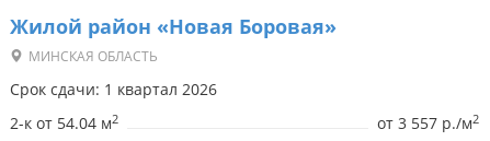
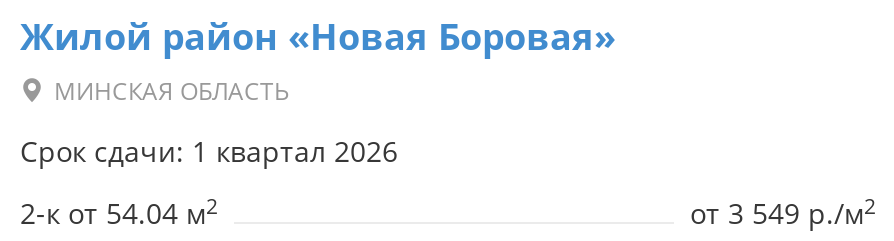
[377,111,479,133] от 3 557 р./м2 -> [690,192,876,232] от 3 549 р./м2

